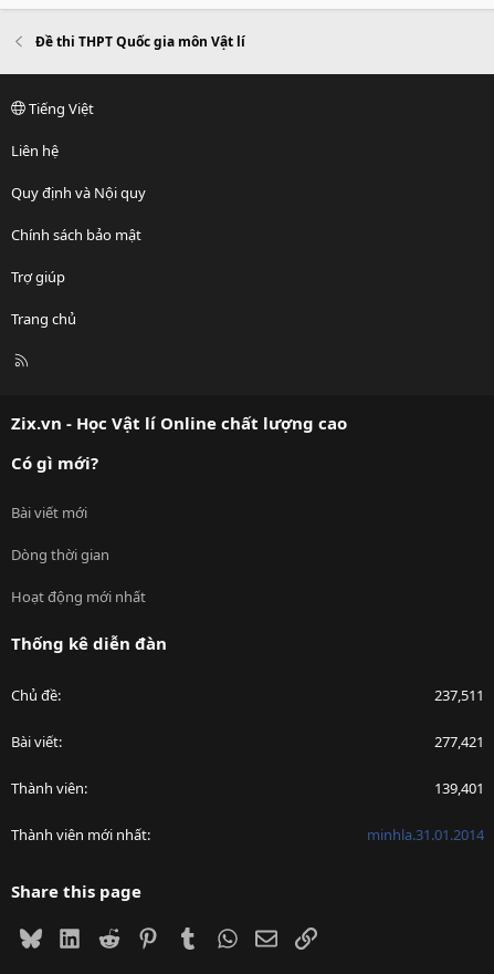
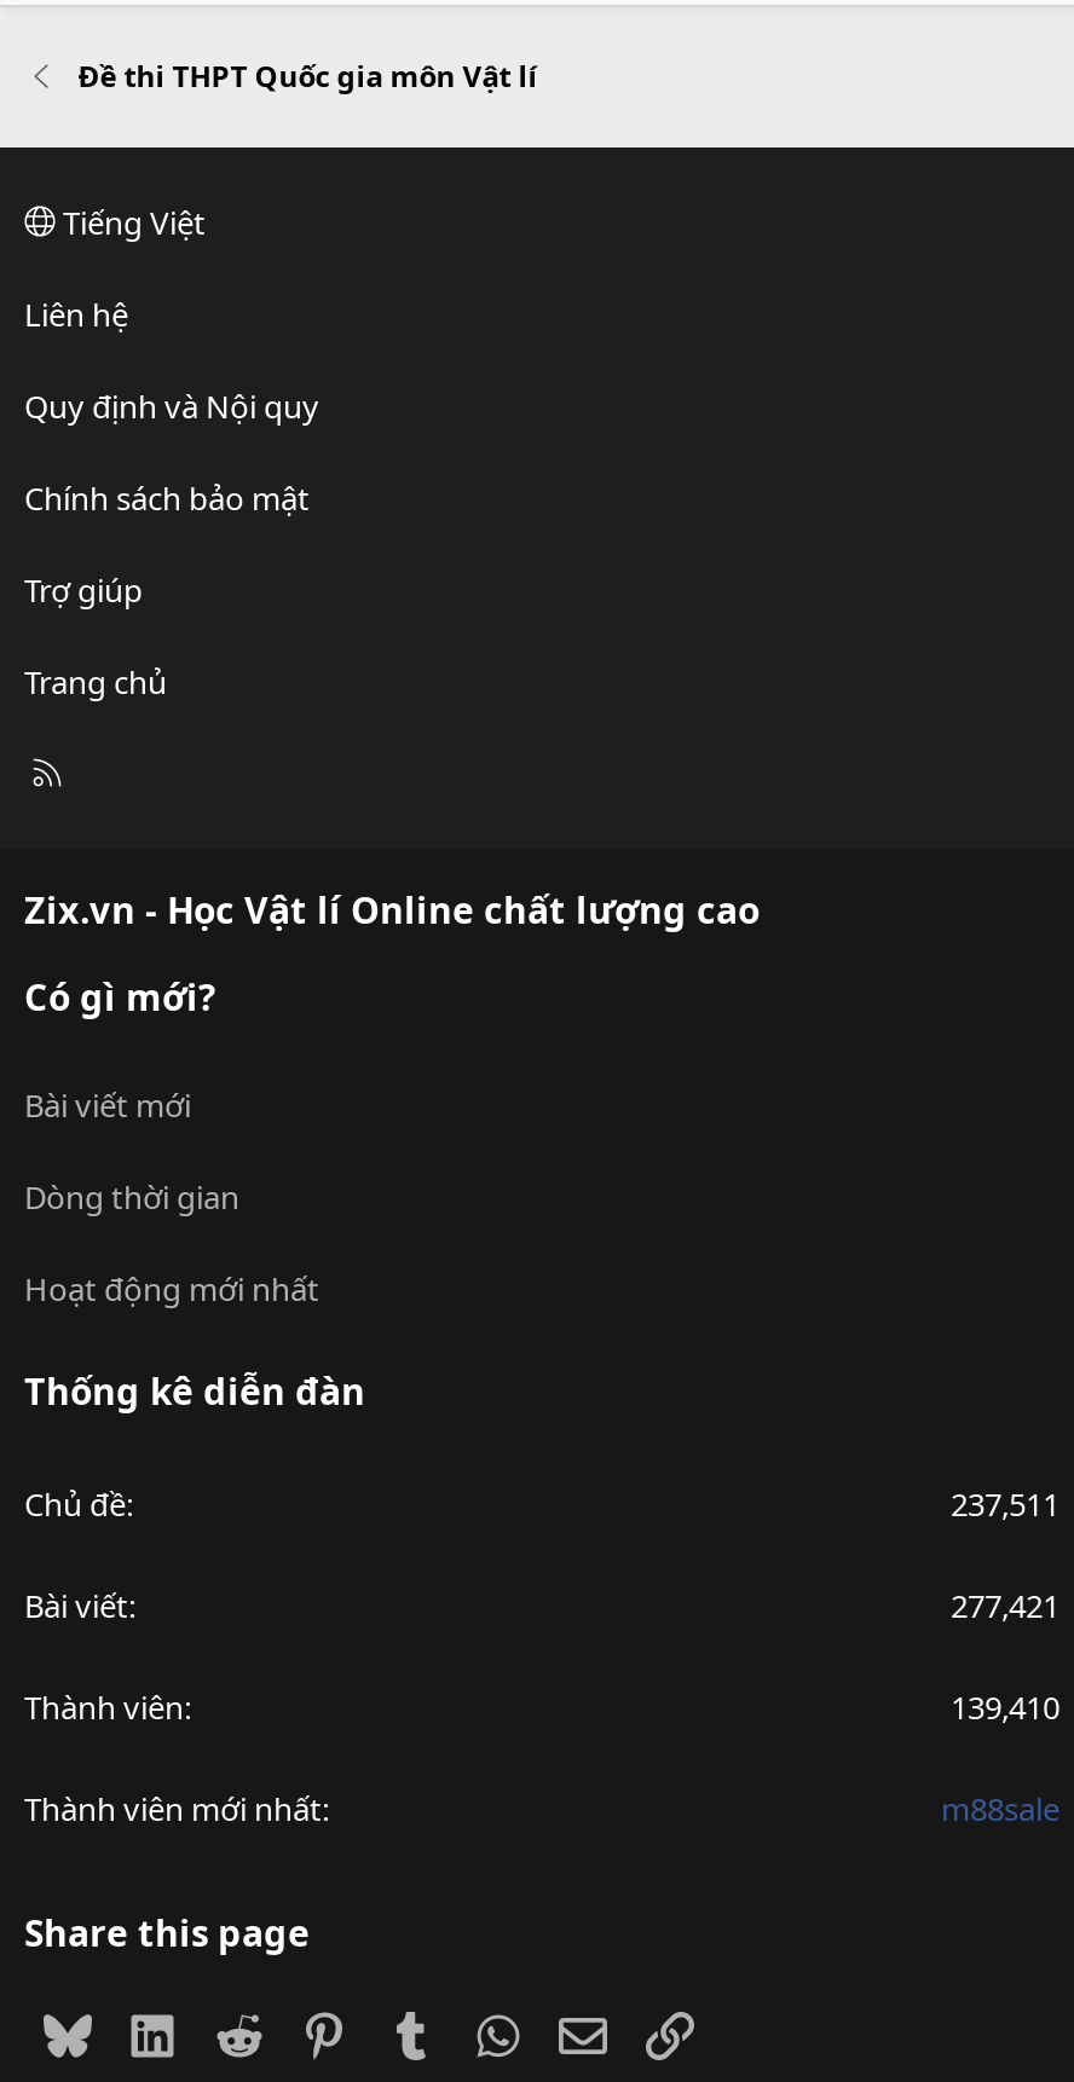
[434,778,484,798] 139,401 -> [951,1684,1059,1728] 139,410
[367,824,484,844] minhla.31.01.2014 -> [941,1786,1059,1830] m88sale

